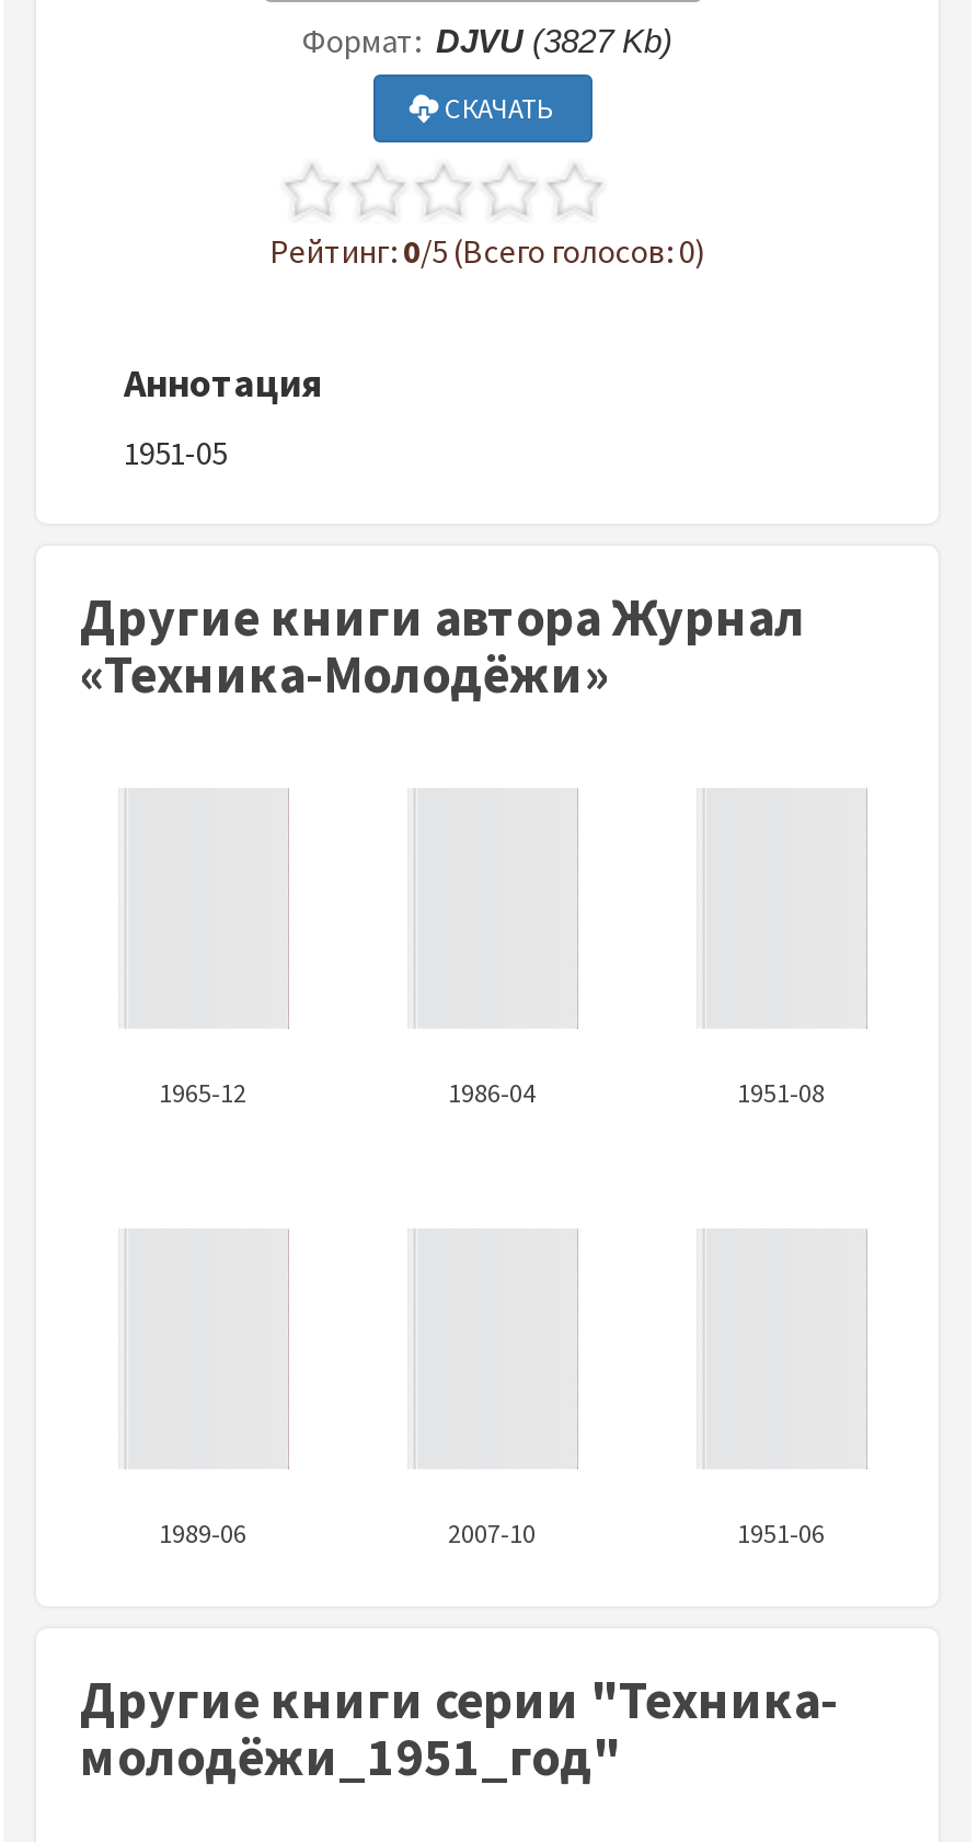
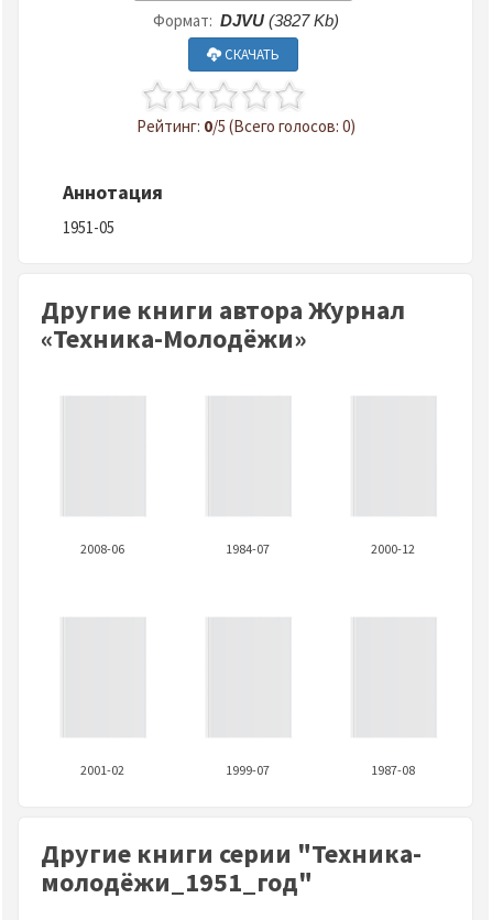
[159,1076,246,1109] 1965-12 -> [80,540,124,557] 2008-06
[448,1076,536,1109] 1986-04 -> [226,540,270,557] 1984-07
[737,1076,825,1109] 1951-08 -> [371,540,415,557] 2000-12
[159,1516,246,1549] 1989-06 -> [80,761,124,778] 2001-02
[448,1516,536,1549] 2007-10 -> [226,761,270,778] 1999-07
[737,1516,825,1549] 1951-06 -> [371,761,415,778] 1987-08

